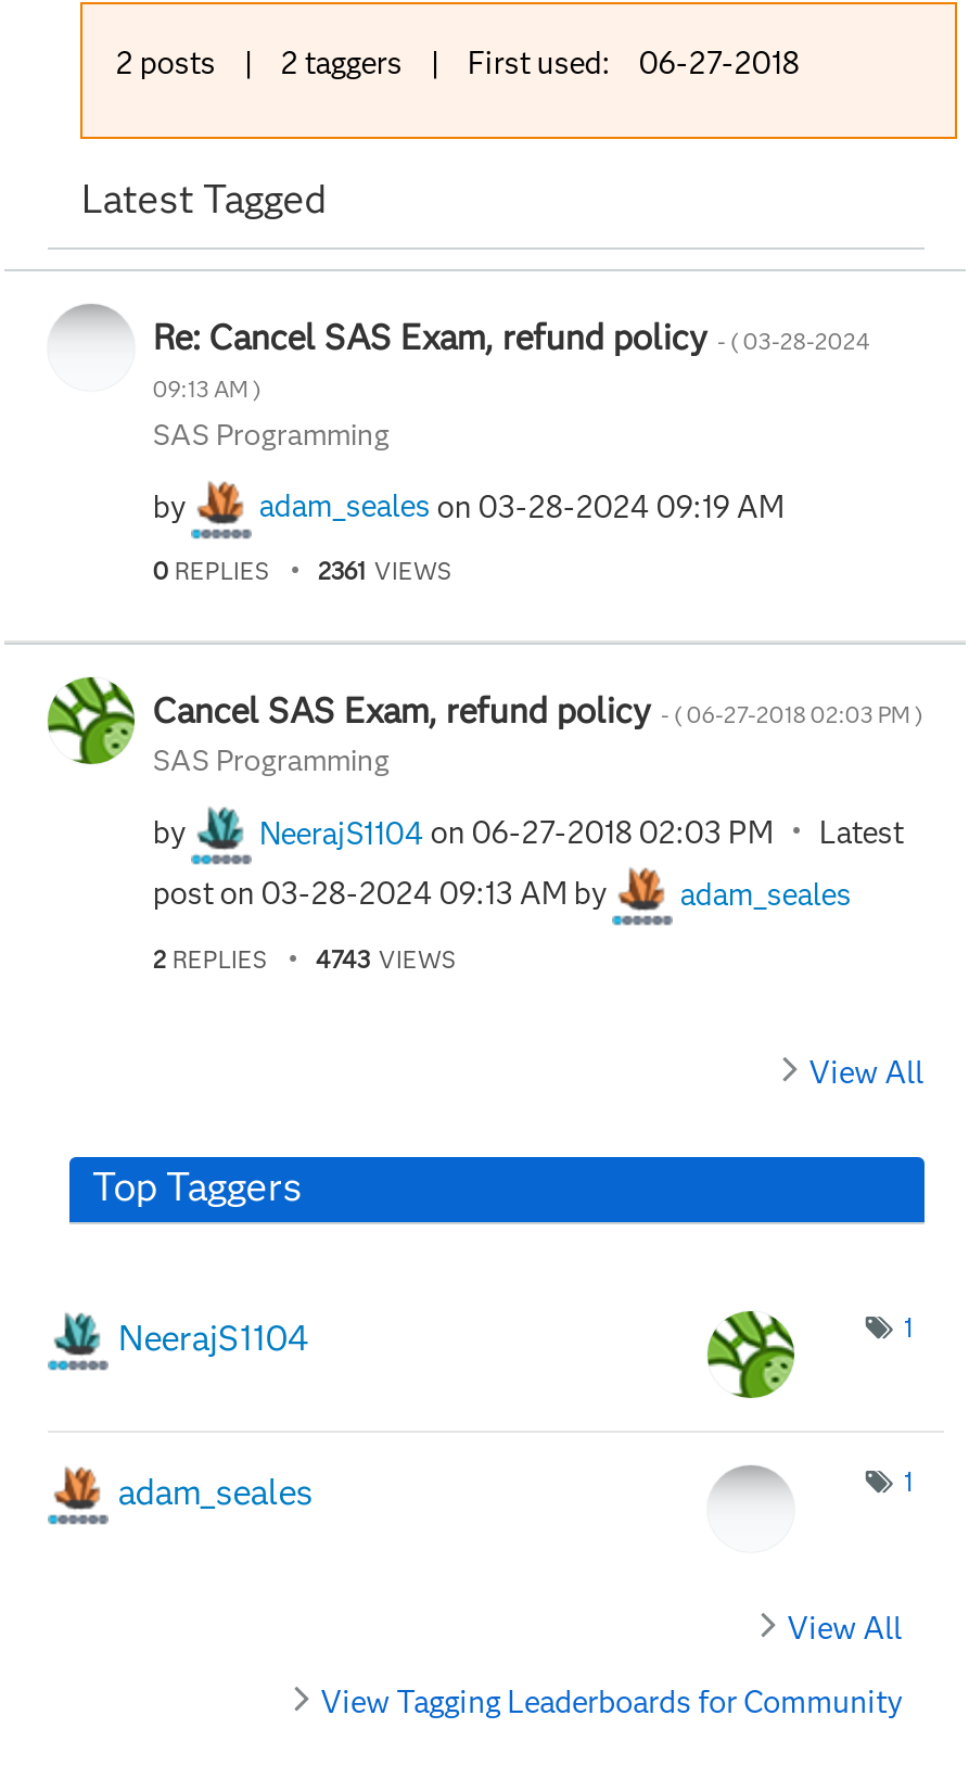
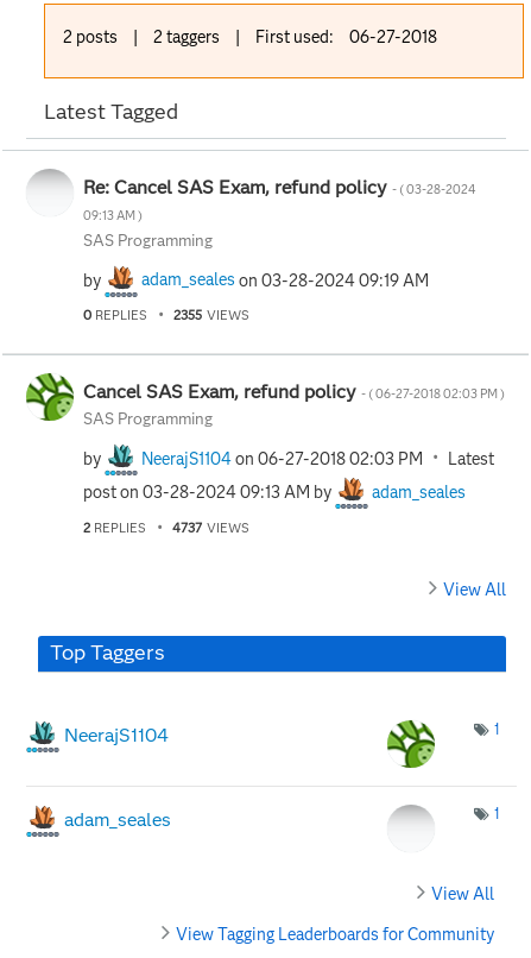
[318,556,452,586] 2361 VIEWS -> [174,307,250,323] 2355 VIEWS
[153,943,457,974] 2 REPLIES 4743 VIEWS -> [84,519,250,535] 2 REPLIES 4737 VIEWS

